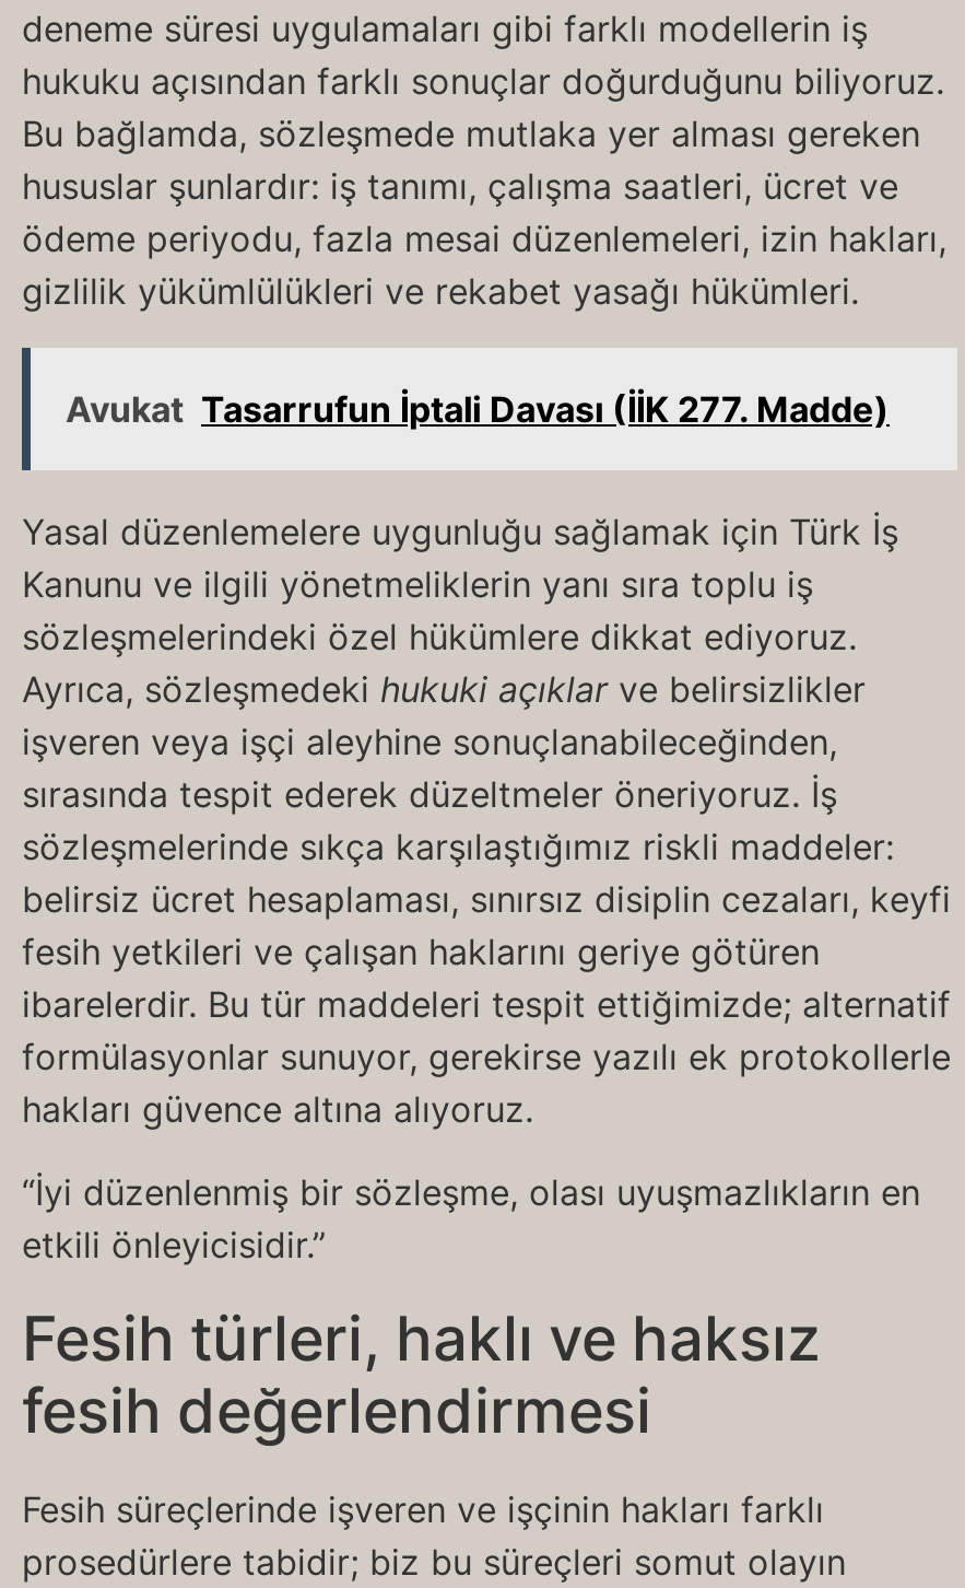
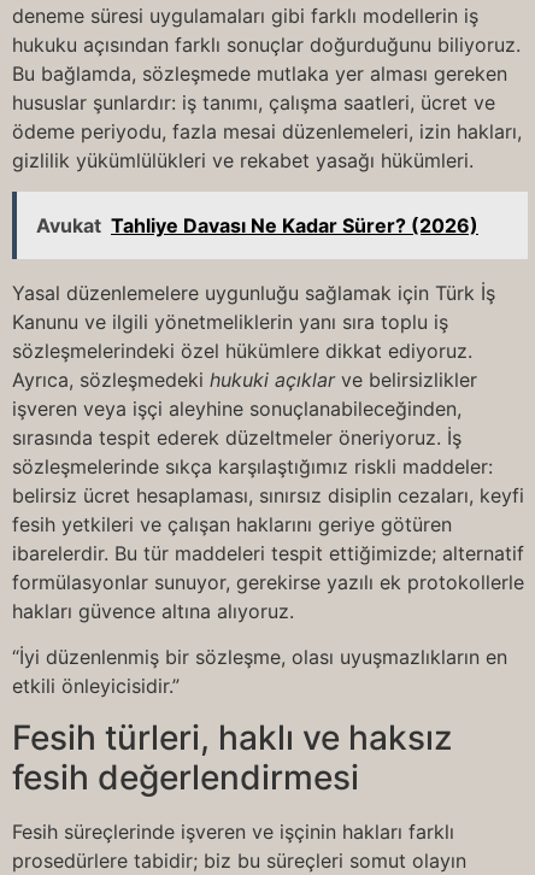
[66,387,890,431] Avukat Tasarrufun İptali Davası (İİK 277. Madde) -> [36,213,478,237] Avukat Tahliye Davası Ne Kadar Sürer? (2026)

